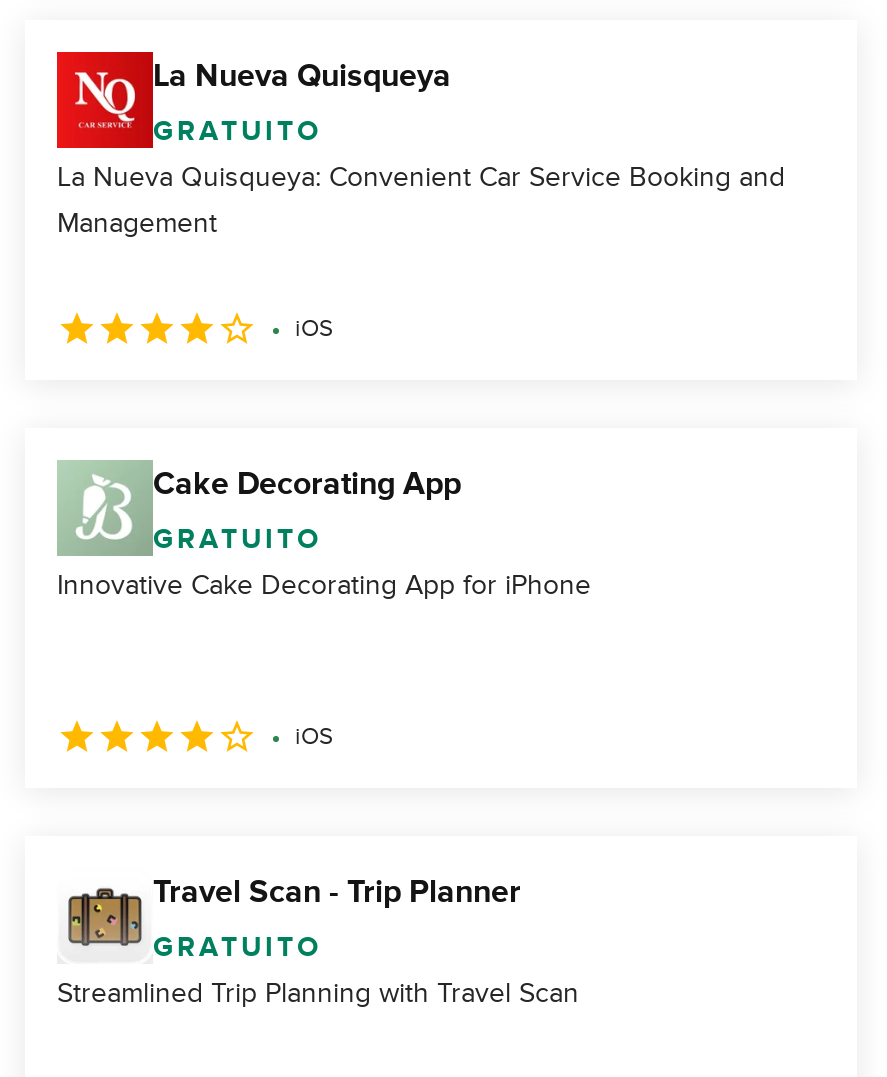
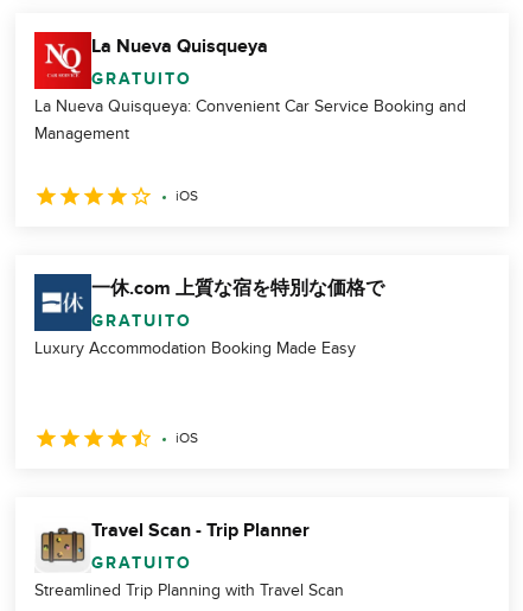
[57,460,461,554] [image] | Cake Decorating App -> [34,274,384,330] [image] | 一休.com 上質な宿を特別な価格で
[57,568,591,602] Innovative Cake Decorating App for iPhone -> [34,338,356,358] Luxury Accommodation Booking Made Easy

